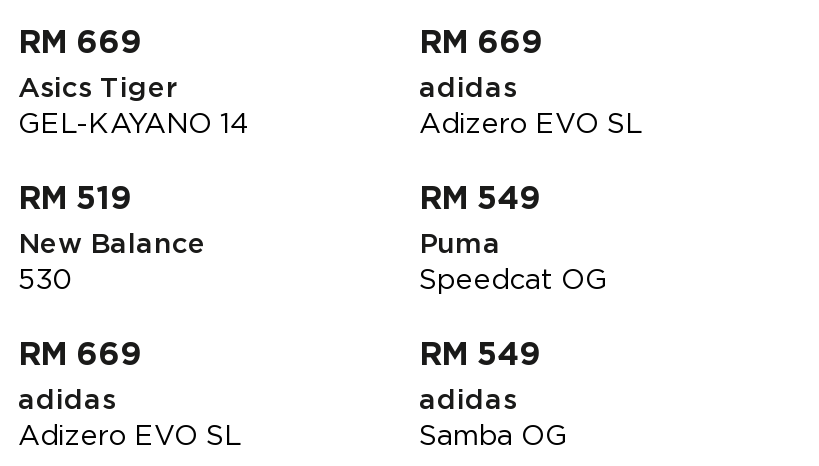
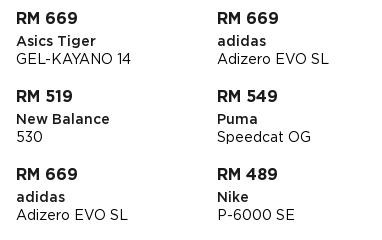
[419,342,541,372] RM 549 -> [216,168,277,183] RM 489
[419,390,517,414] adidas -> [216,192,248,204] Nike
[419,426,567,450] Samba OG -> [216,210,294,222] P-6000 SE

